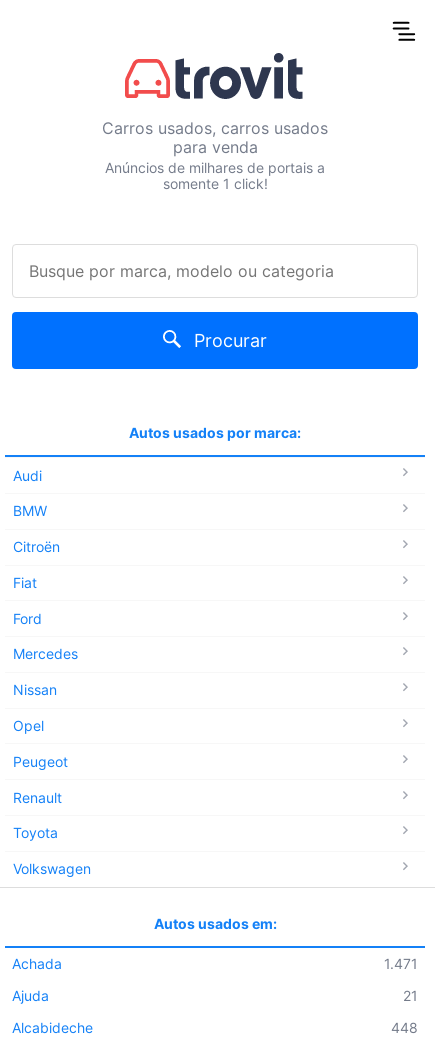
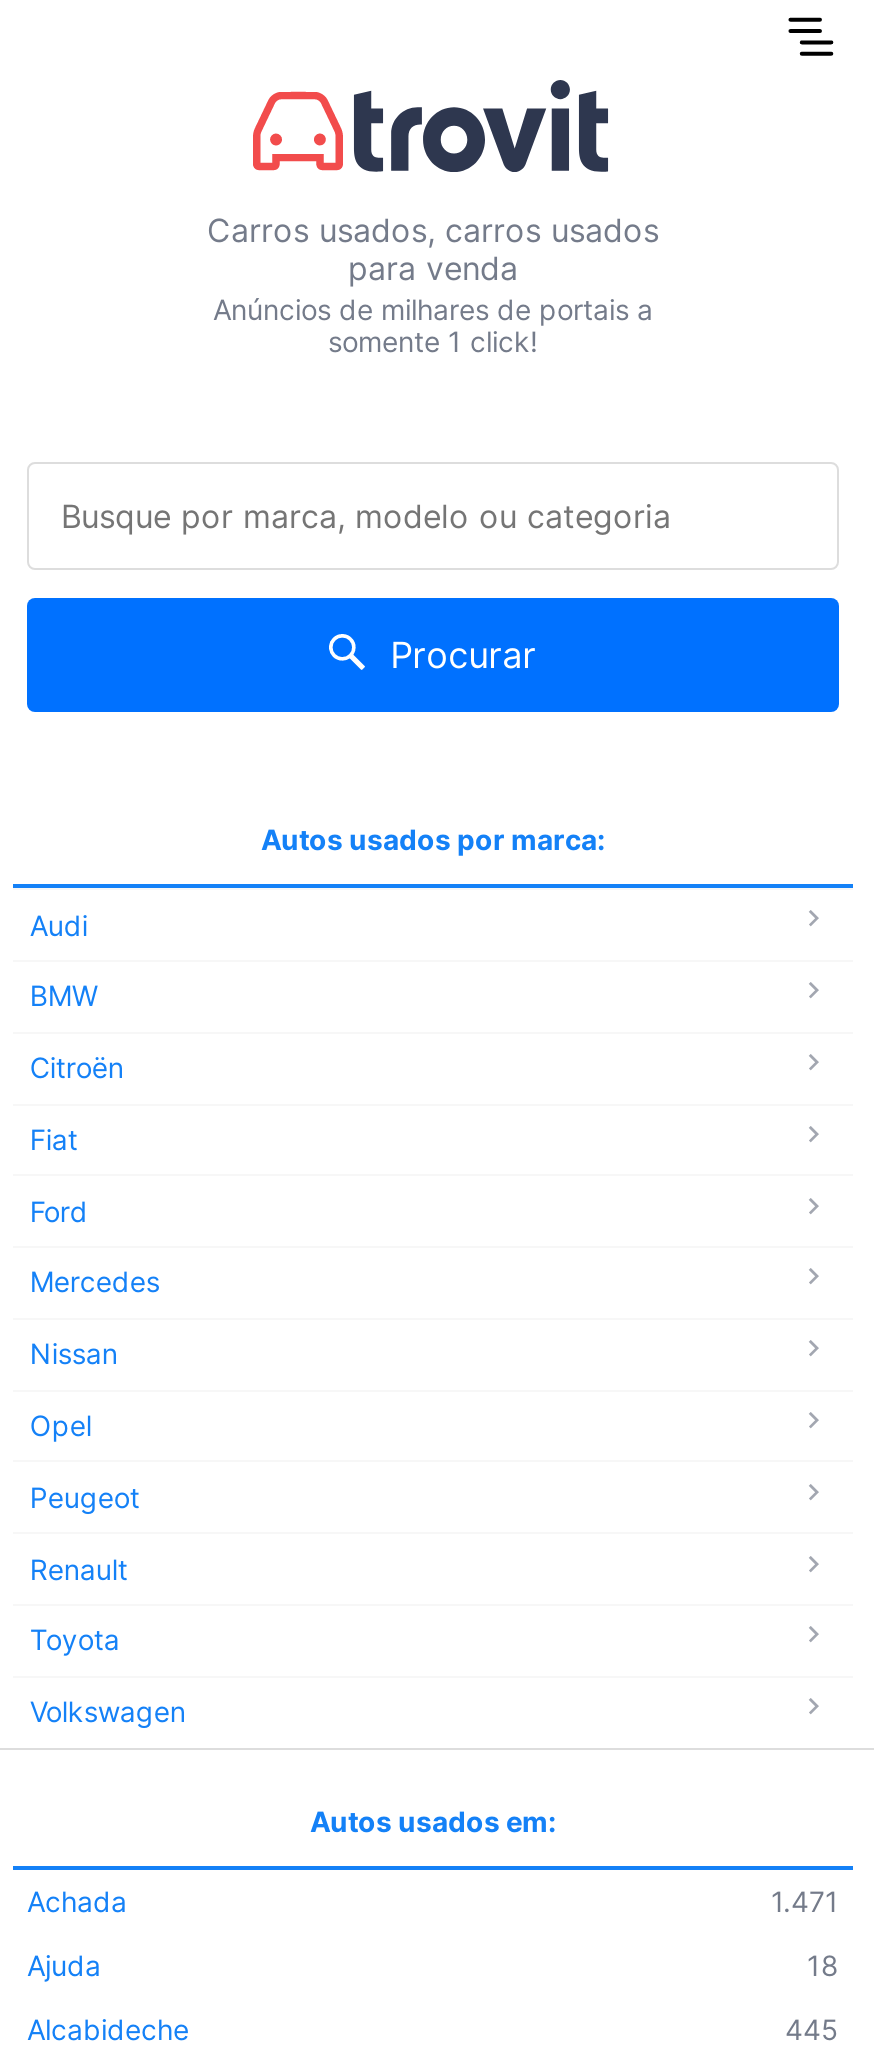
[403,987,418,1004] 21 -> [807,1947,839,1981] 18
[391,1019,418,1036] 448 -> [785,2011,839,2045] 445

